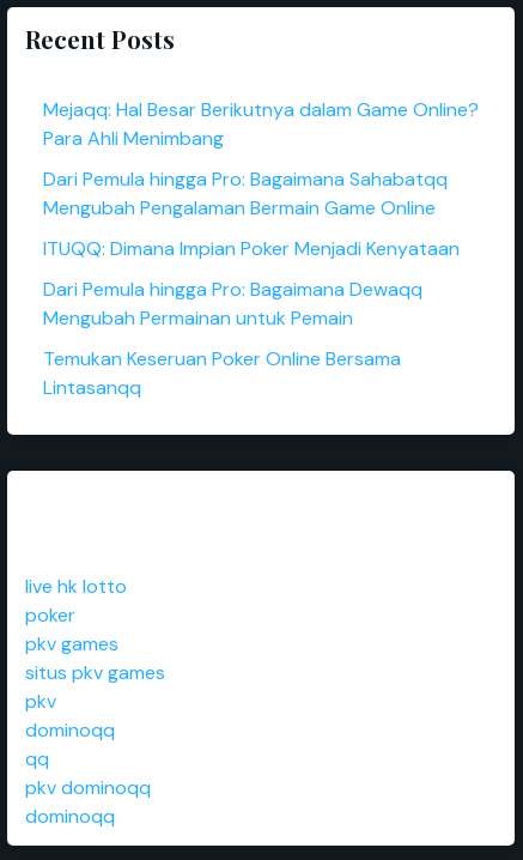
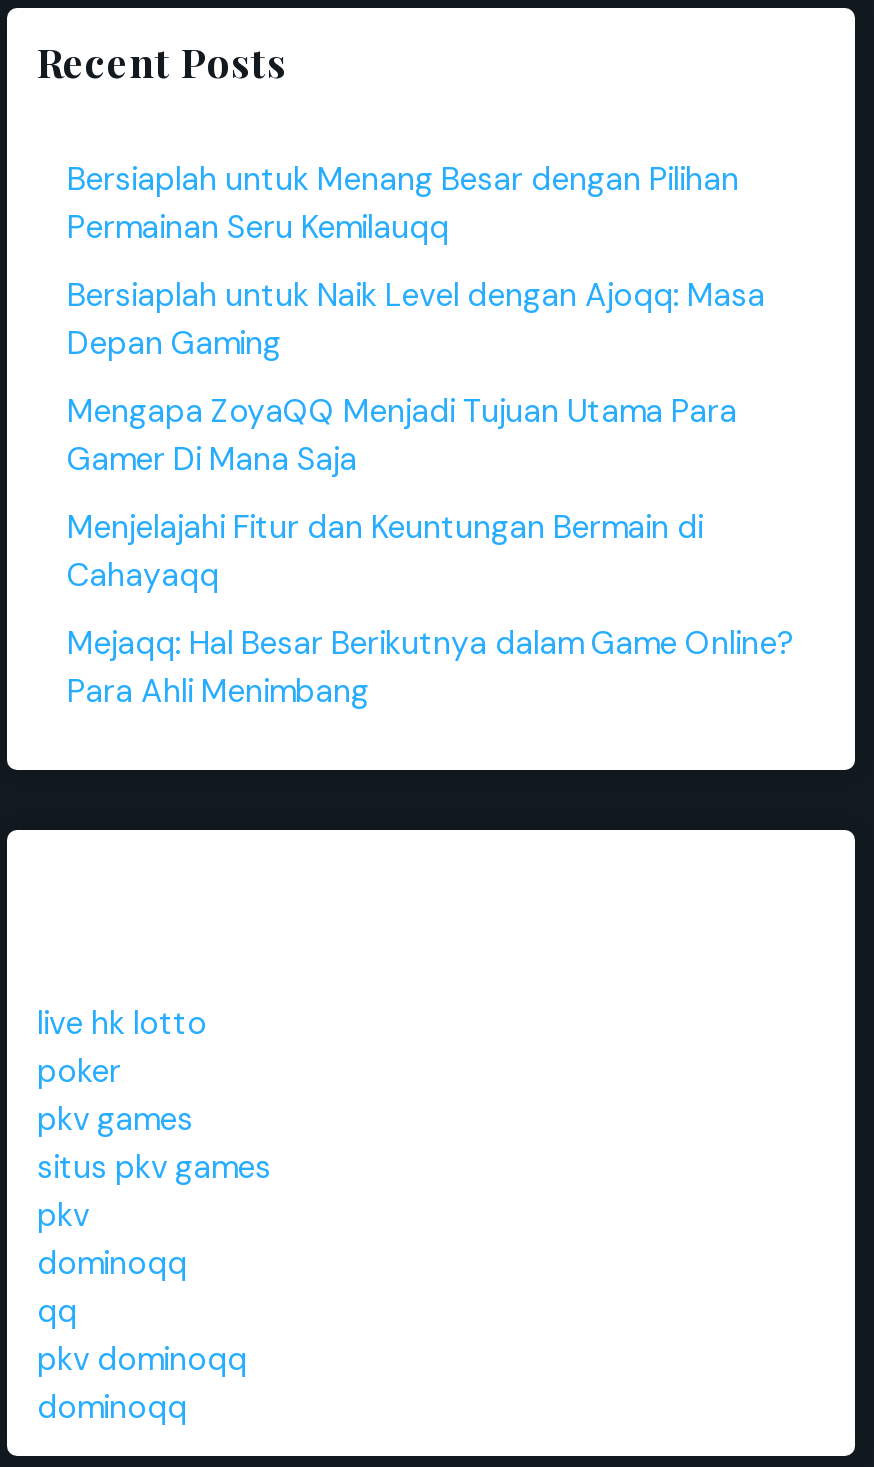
none -> [67,158,765,596] Bersiaplah untuk Menang Besar dengan Pilihan | Permainan Seru Kemilauqq | Bersiaplah untuk Naik Level dengan Ajoqq: Masa | Depan Gaming | Mengapa ZoyaQQ Menjadi Tujuan Utama Para | Gamer Di Mana Saja | Menjelajahi Fitur dan Keuntungan Bermain di | Cahayaqq
moved [43,97,479,151] -> [67,622,795,712]: Mejaqq: Hal Besar Berikutnya dalam Game Online? | Para Ahli Menimbang
[43,166,460,400] Dari Pemula hingga Pro: Bagaimana Sahabatqq | Mengubah Pengalaman Bermain Game Online | ITUQQ: Dimana Impian Poker Menjadi Kenyataan | Dari Pemula hingga Pro: Bagaimana Dewaqq | Mengubah Permainan untuk Pemain | Temukan Keseruan Poker Online Bersama | Lintasanqq -> none

